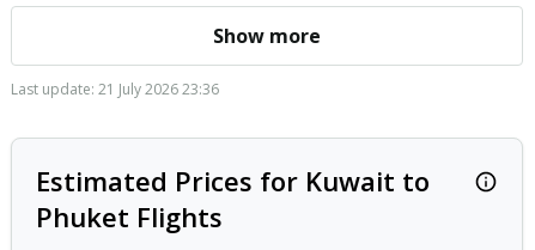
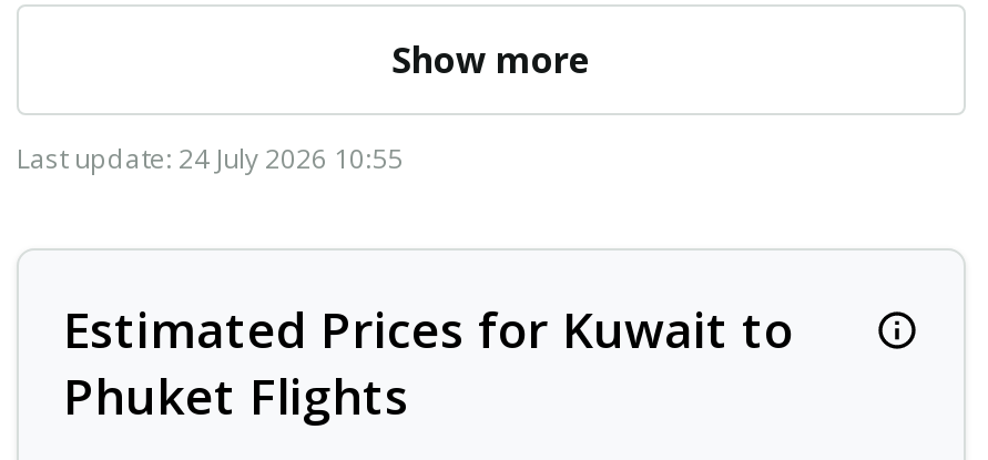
[11,79,219,99] Last update: 21 July 2026 23:36 -> [17,140,403,177] Last update: 24 July 2026 10:55

